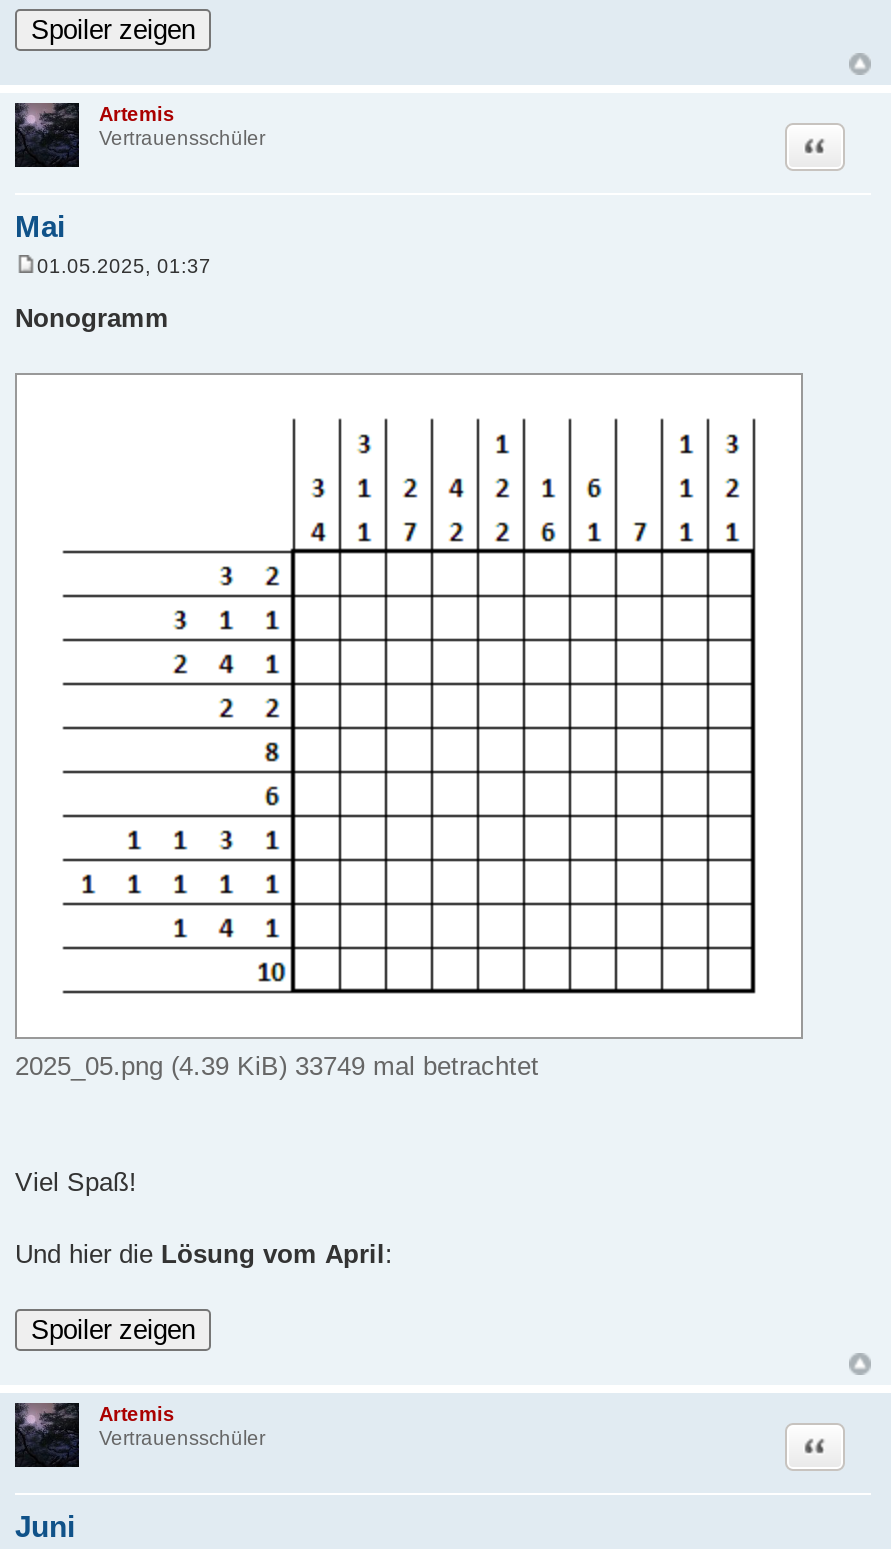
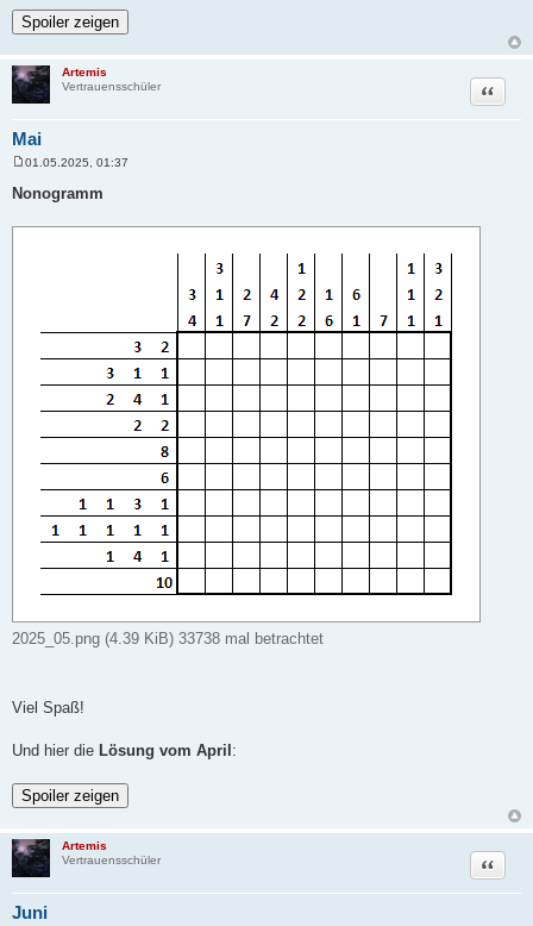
[15,1050,539,1080] 2025_05.png (4.39 KiB) 33749 mal betrachtet -> [12,629,324,647] 2025_05.png (4.39 KiB) 33738 mal betrachtet

